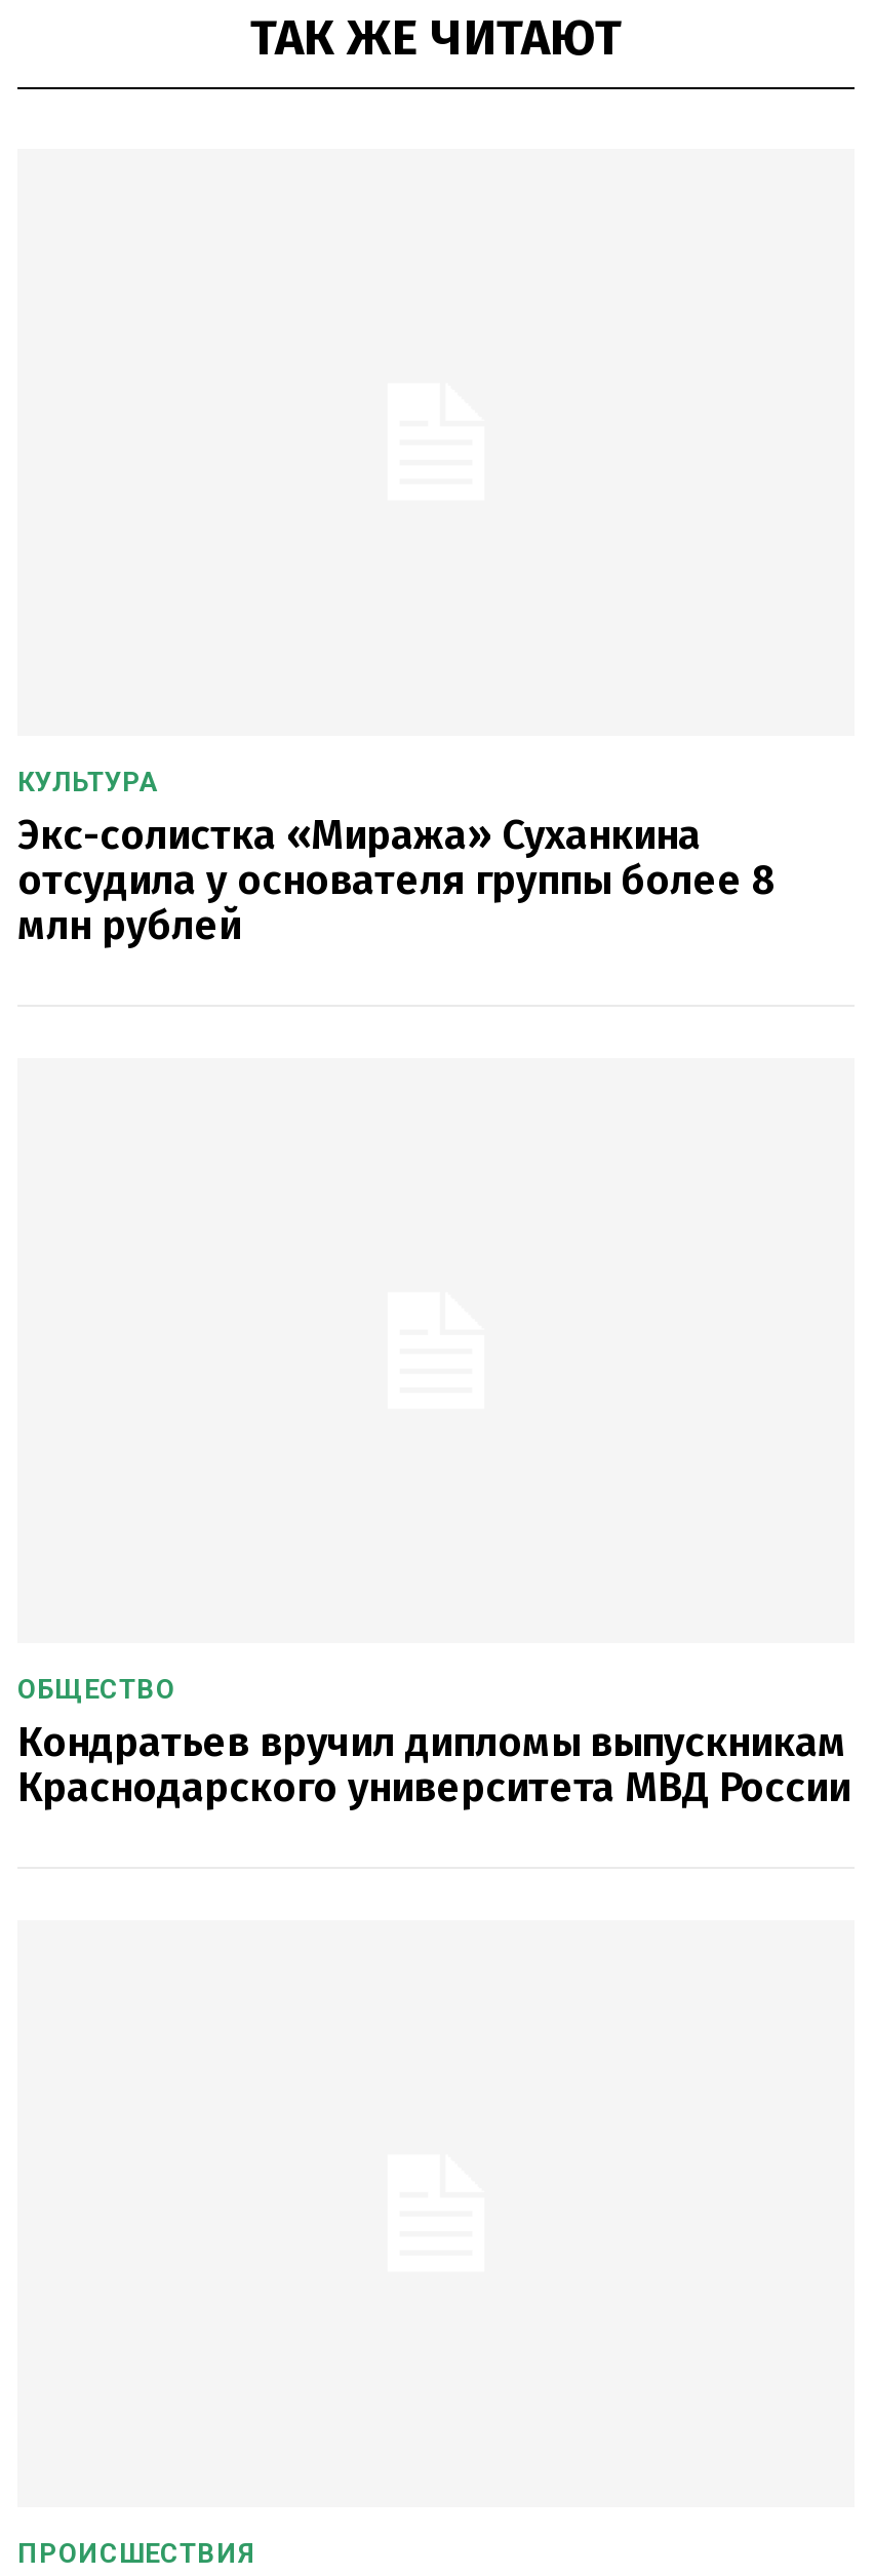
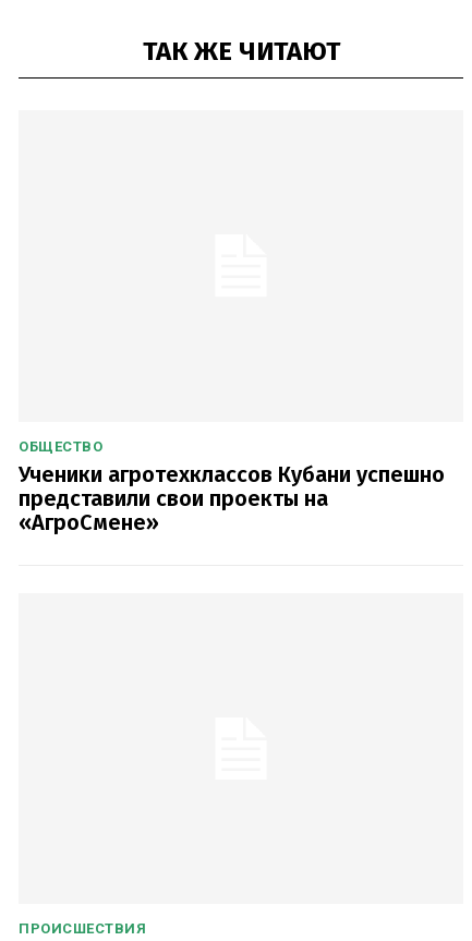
[17,766,777,949] КУЛЬТУРА | Экс-солистка «Миража» Суханкина | отсудила у основателя группы более 8 | млн рублей -> none
moved [17,1675,175,1705] -> [19,438,102,454]: ОБЩЕСТВО
[17,1718,850,1812] Кондратьев вручил дипломы выпускникам | Краснодарского университета МВД России -> [19,461,445,535] Ученики агротехклассов Кубани успешно | представили свои проекты на | «АгроСмене»

